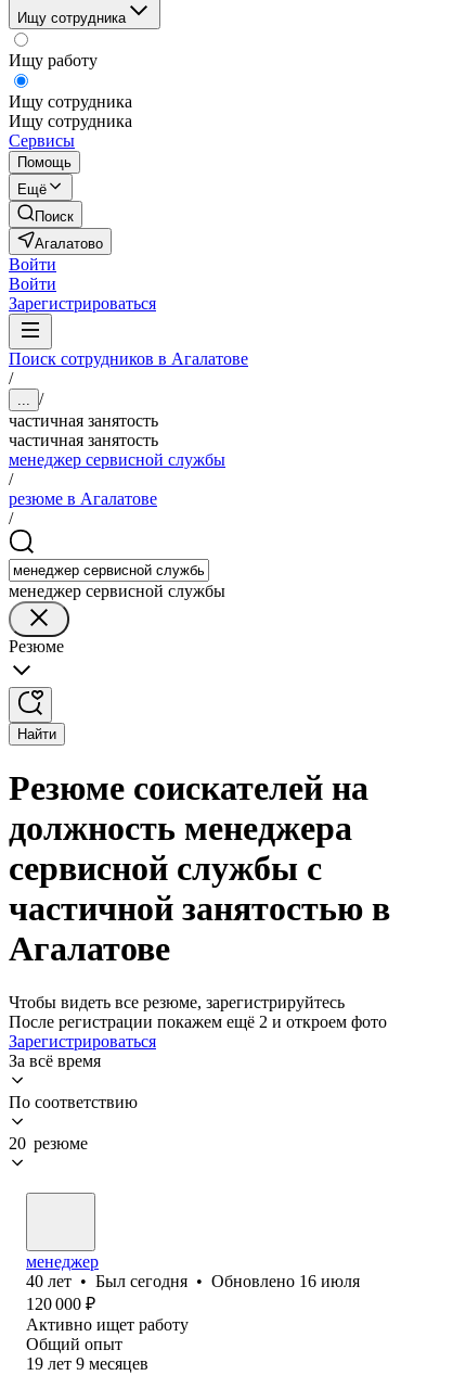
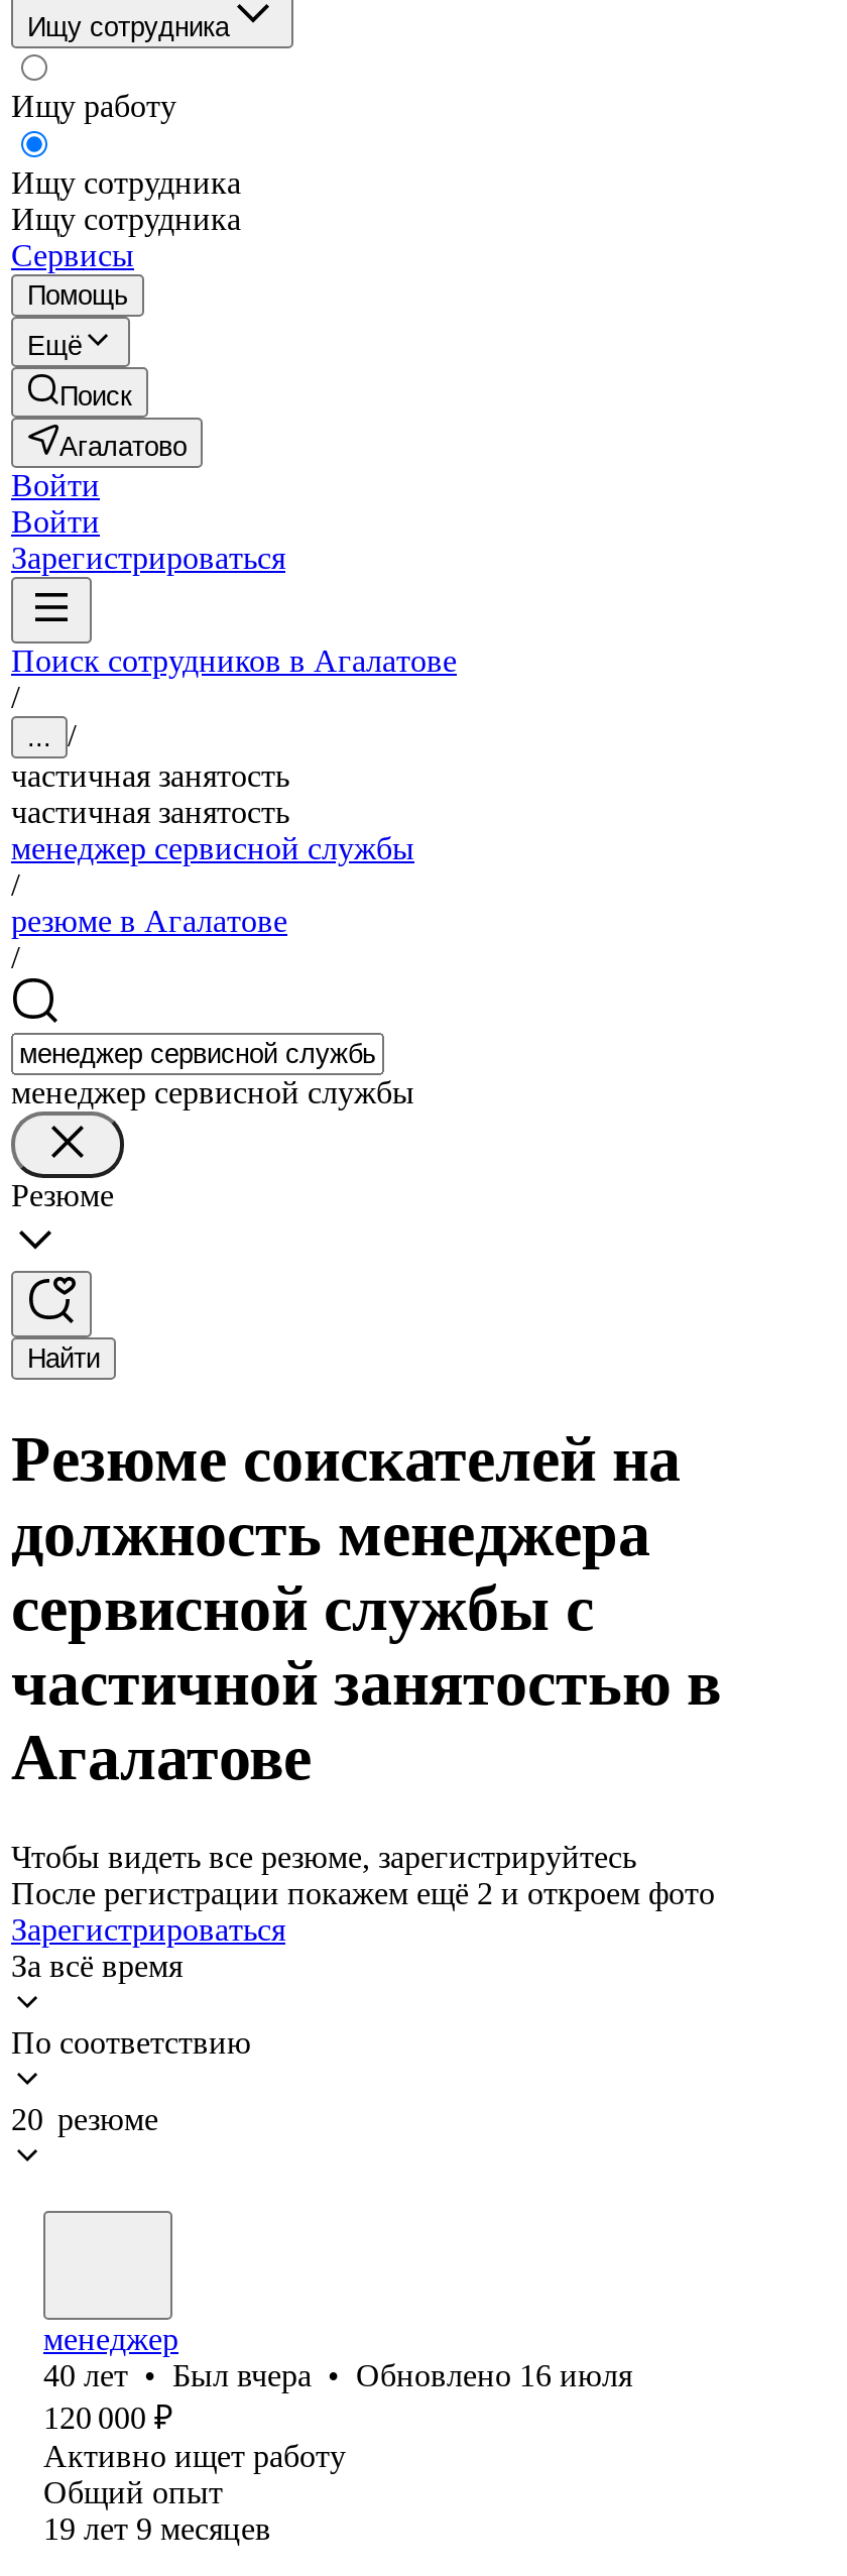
[26,1272,360,1290] 40 лет • Был сегодня • Обновлено 16 июля -> [43,2358,632,2392] 40 лет • Был вчера • Обновлено 16 июля

